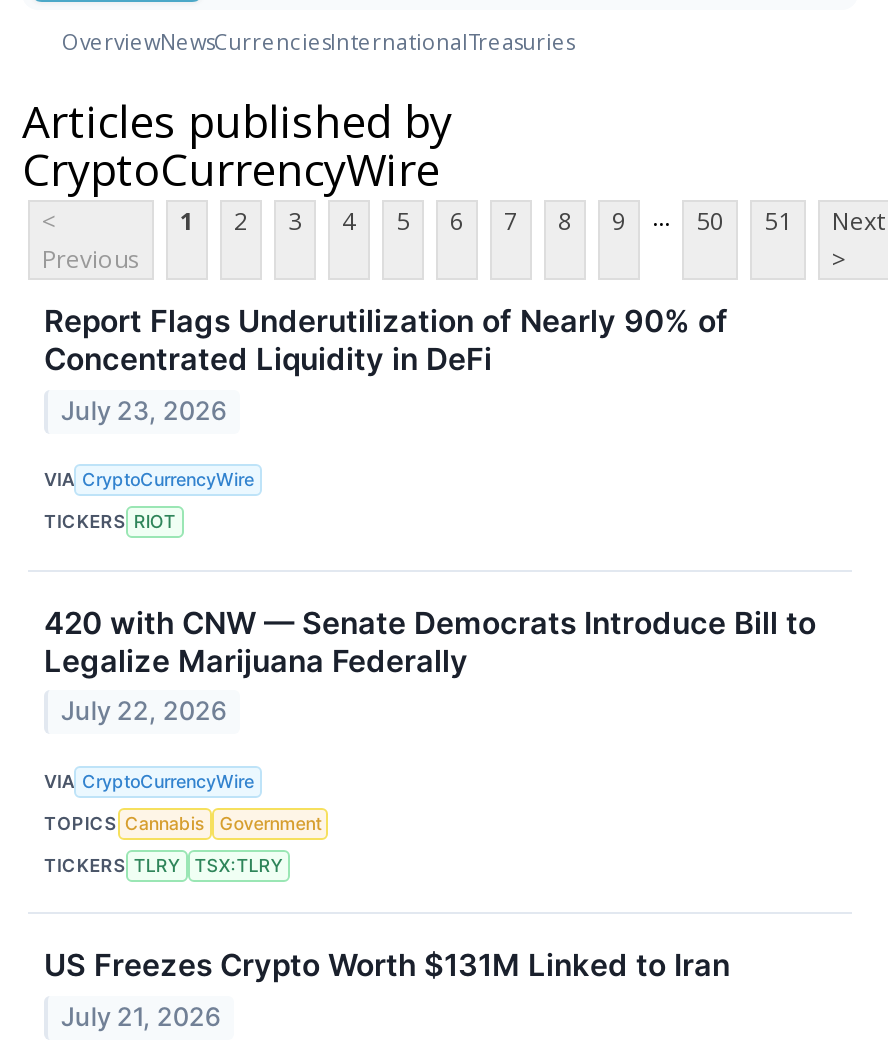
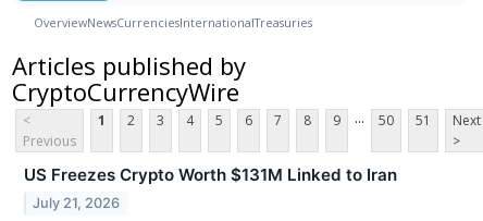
[44,302,816,876] Report Flags Underutilization of Nearly 90% of | Concentrated Liquidity in DeFi | July 23, 2026 | VIA CryptoCurrencyWire | TICKERS RIOT | 420 with CNW — Senate Democrats Introduce Bill to | Legalize Marijuana Federally | July 22, 2026 | VIA CryptoCurrencyWire | TOPICS Cannabis | Government | TICKERS TLRY | TSX:TLRY -> none

